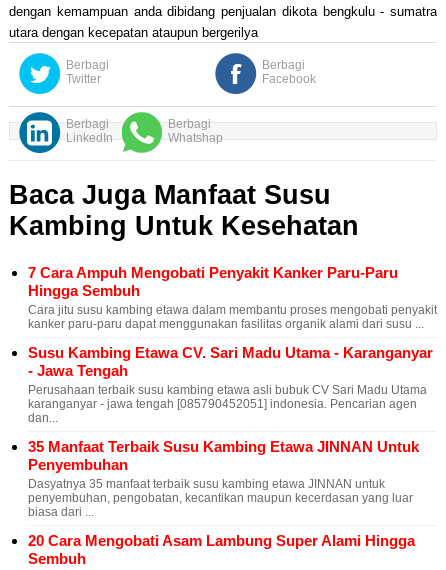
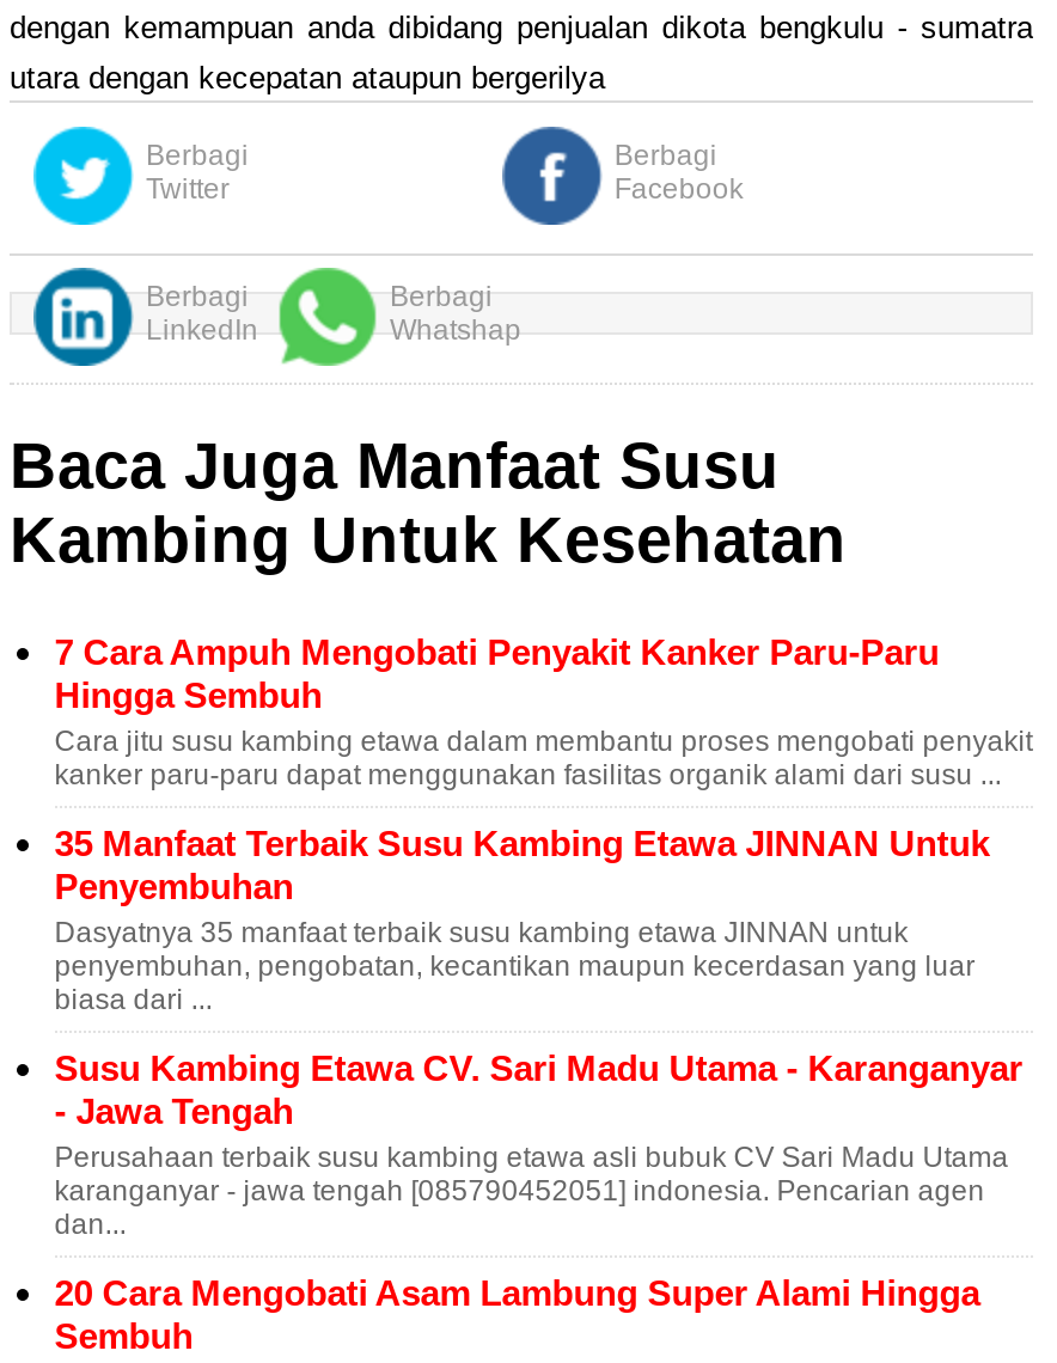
moved [28,344,433,425] -> [55,1048,1023,1242]: Susu Kambing Etawa CV. Sari Madu Utama - Karanganyar | - Jawa Tengah | Perusahaan terbaik susu kambing etawa asli bubuk CV Sari Madu Utama | karanganyar - jawa tengah [085790452051] indonesia. Pencarian agen | dan...
moved [28,438,419,519] -> [55,823,990,1017]: 35 Manfaat Terbaik Susu Kambing Etawa JINNAN Untuk | Penyembuhan | Dasyatnya 35 manfaat terbaik susu kambing etawa JINNAN untuk | penyembuhan, pengobatan, kecantikan maupun kecerdasan yang luar | biasa dari ...

